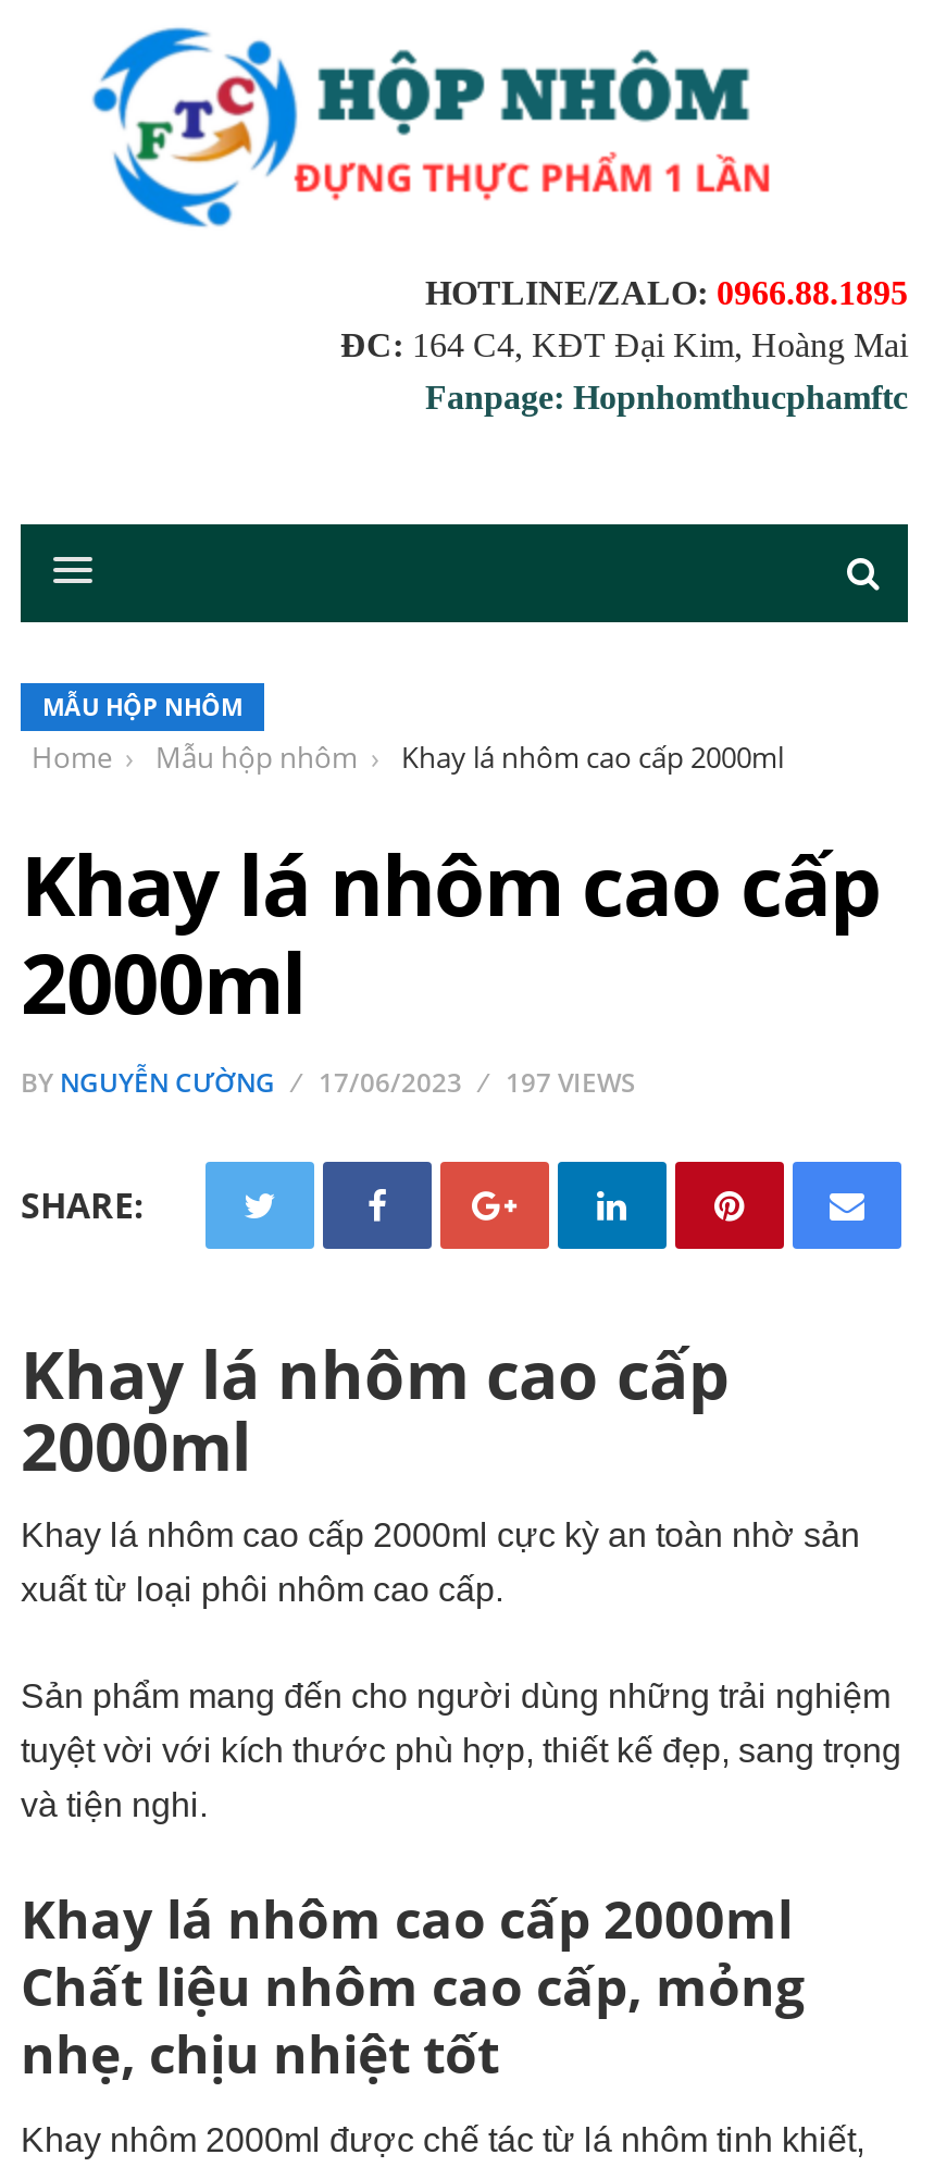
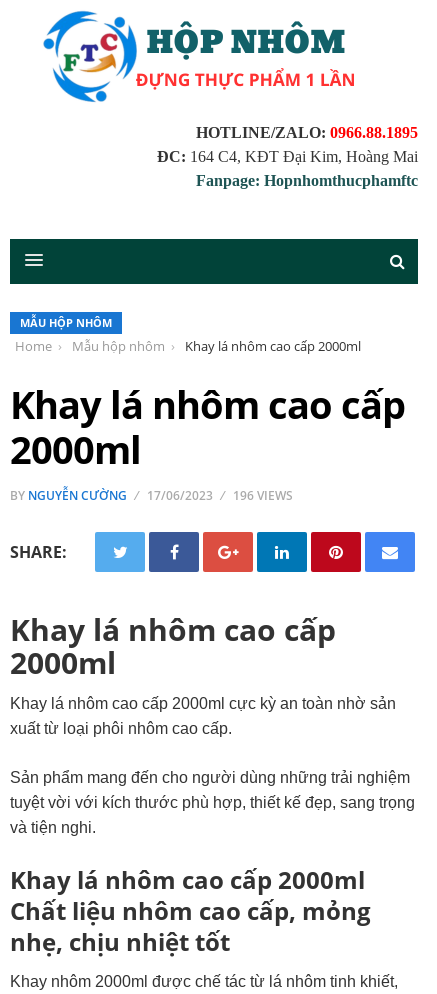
[21,1064,636,1101] BY NGUYỄN CƯỜNG 17/06/2023 197 VIEWS -> [10,487,293,504] BY NGUYỄN CƯỜNG 17/06/2023 196 VIEWS

